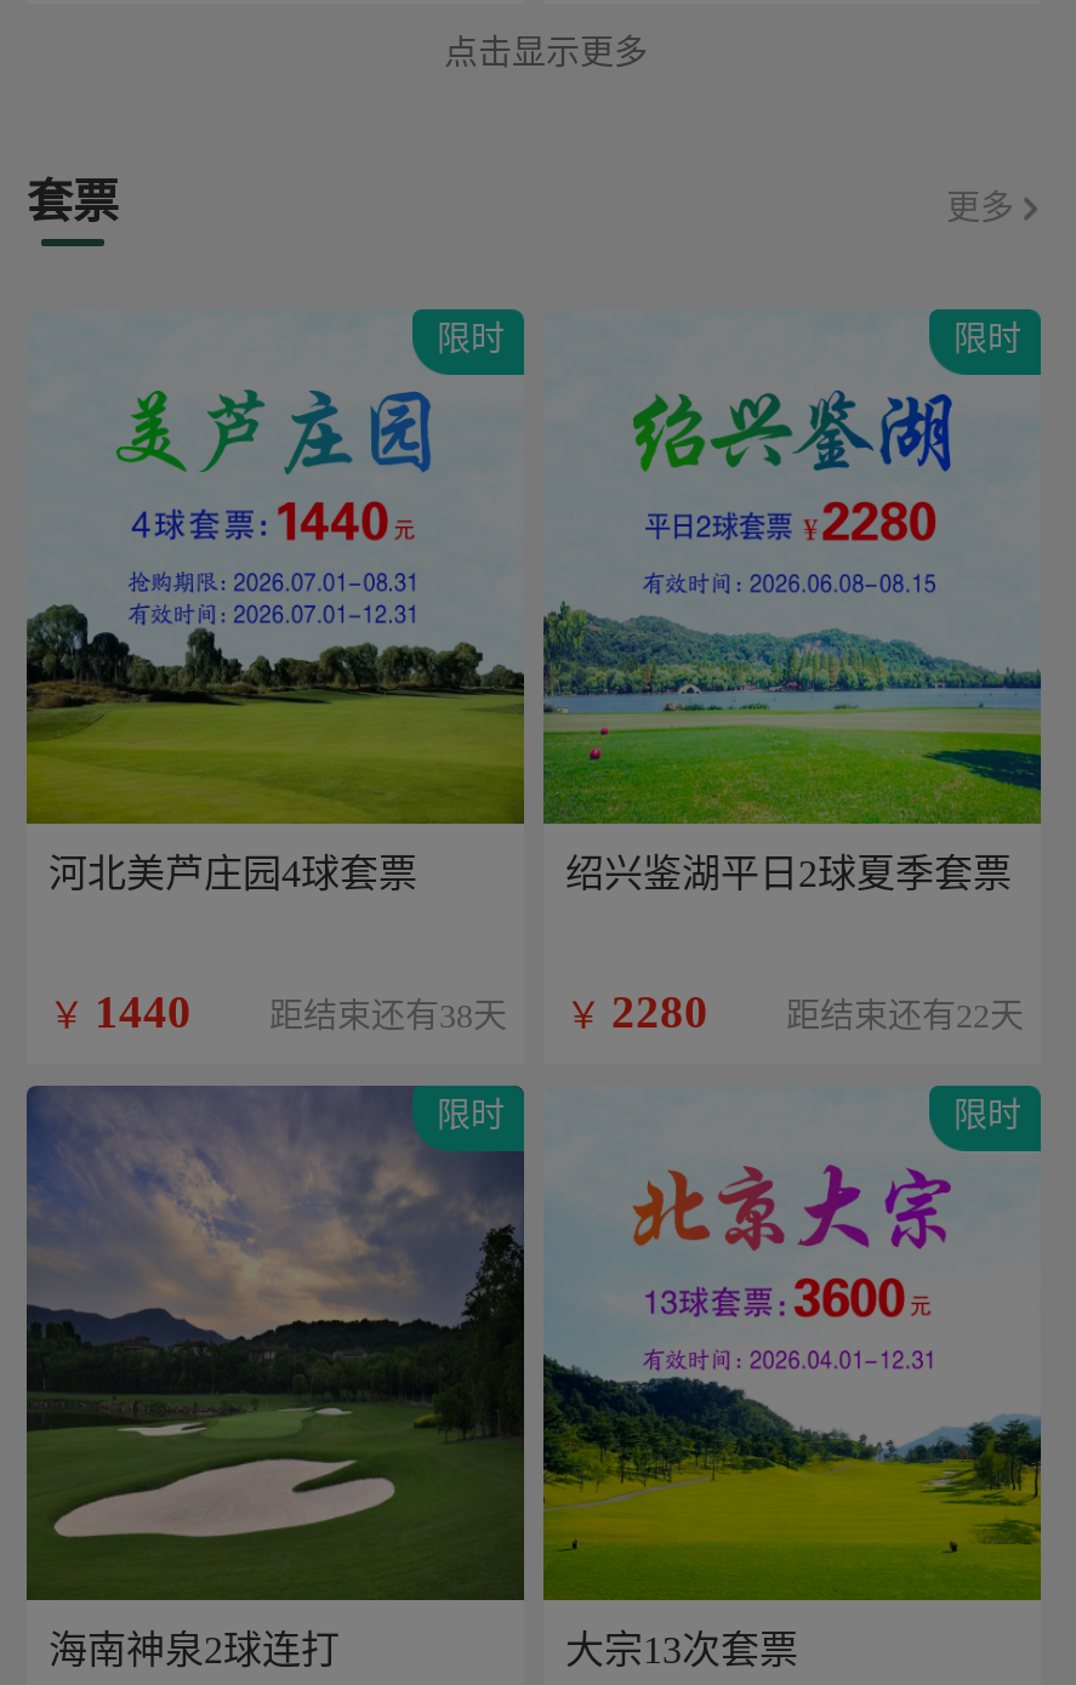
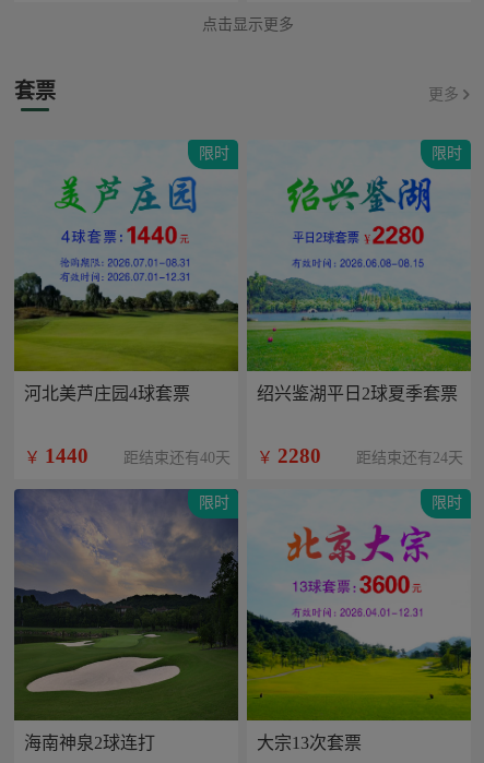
[269,998,507,1035] 距结束还有38天 -> [123,450,231,466] 距结束还有40天
[786,998,1024,1035] 距结束还有22天 -> [356,450,463,466] 距结束还有24天

